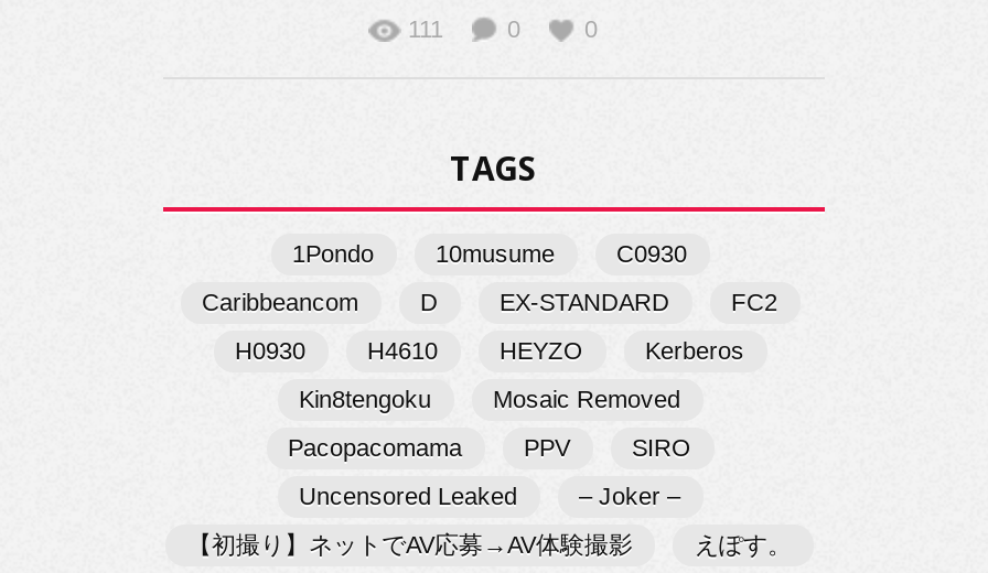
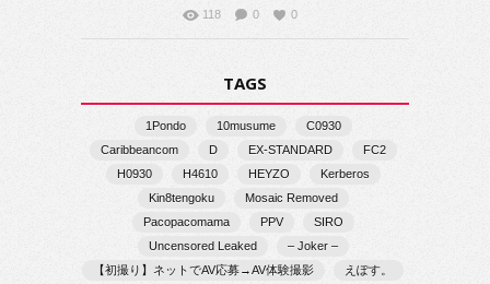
[408,15,443,42] 111 -> [202,8,220,21] 118

